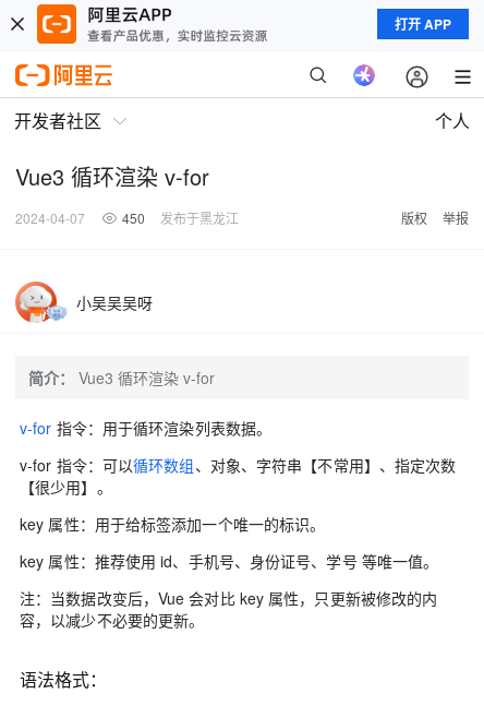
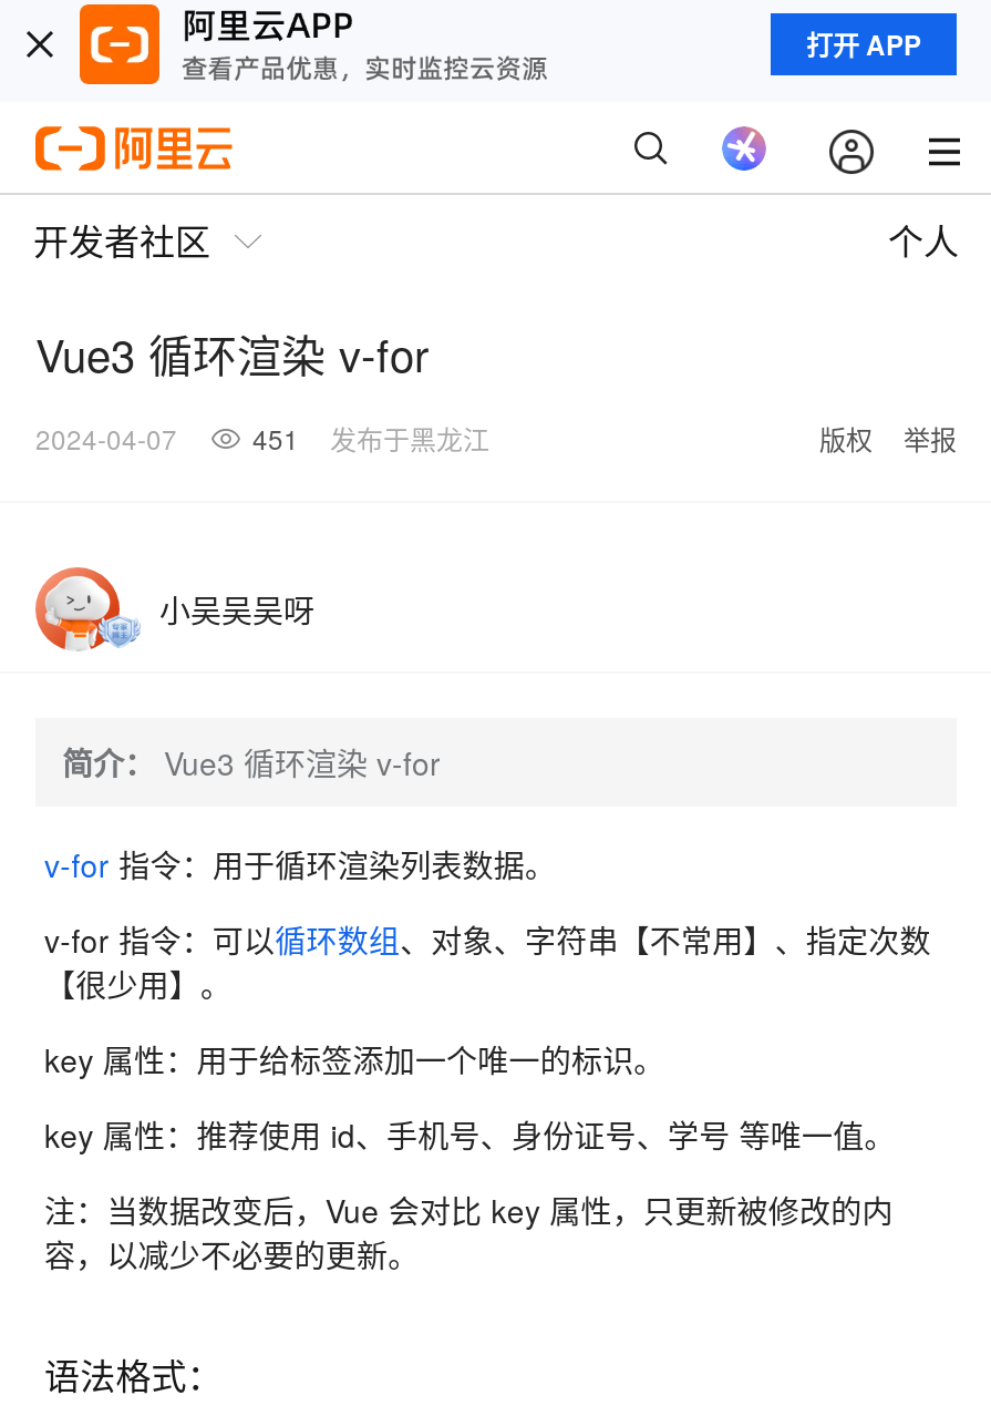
[15,208,239,227] 2024-04-07 450 发布于黑龙江 -> [35,419,489,456] 2024-04-07 451 发布于黑龙江

